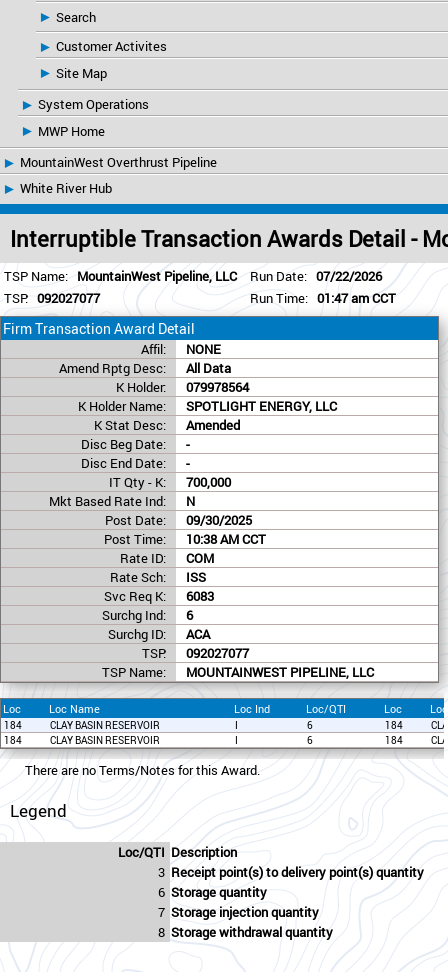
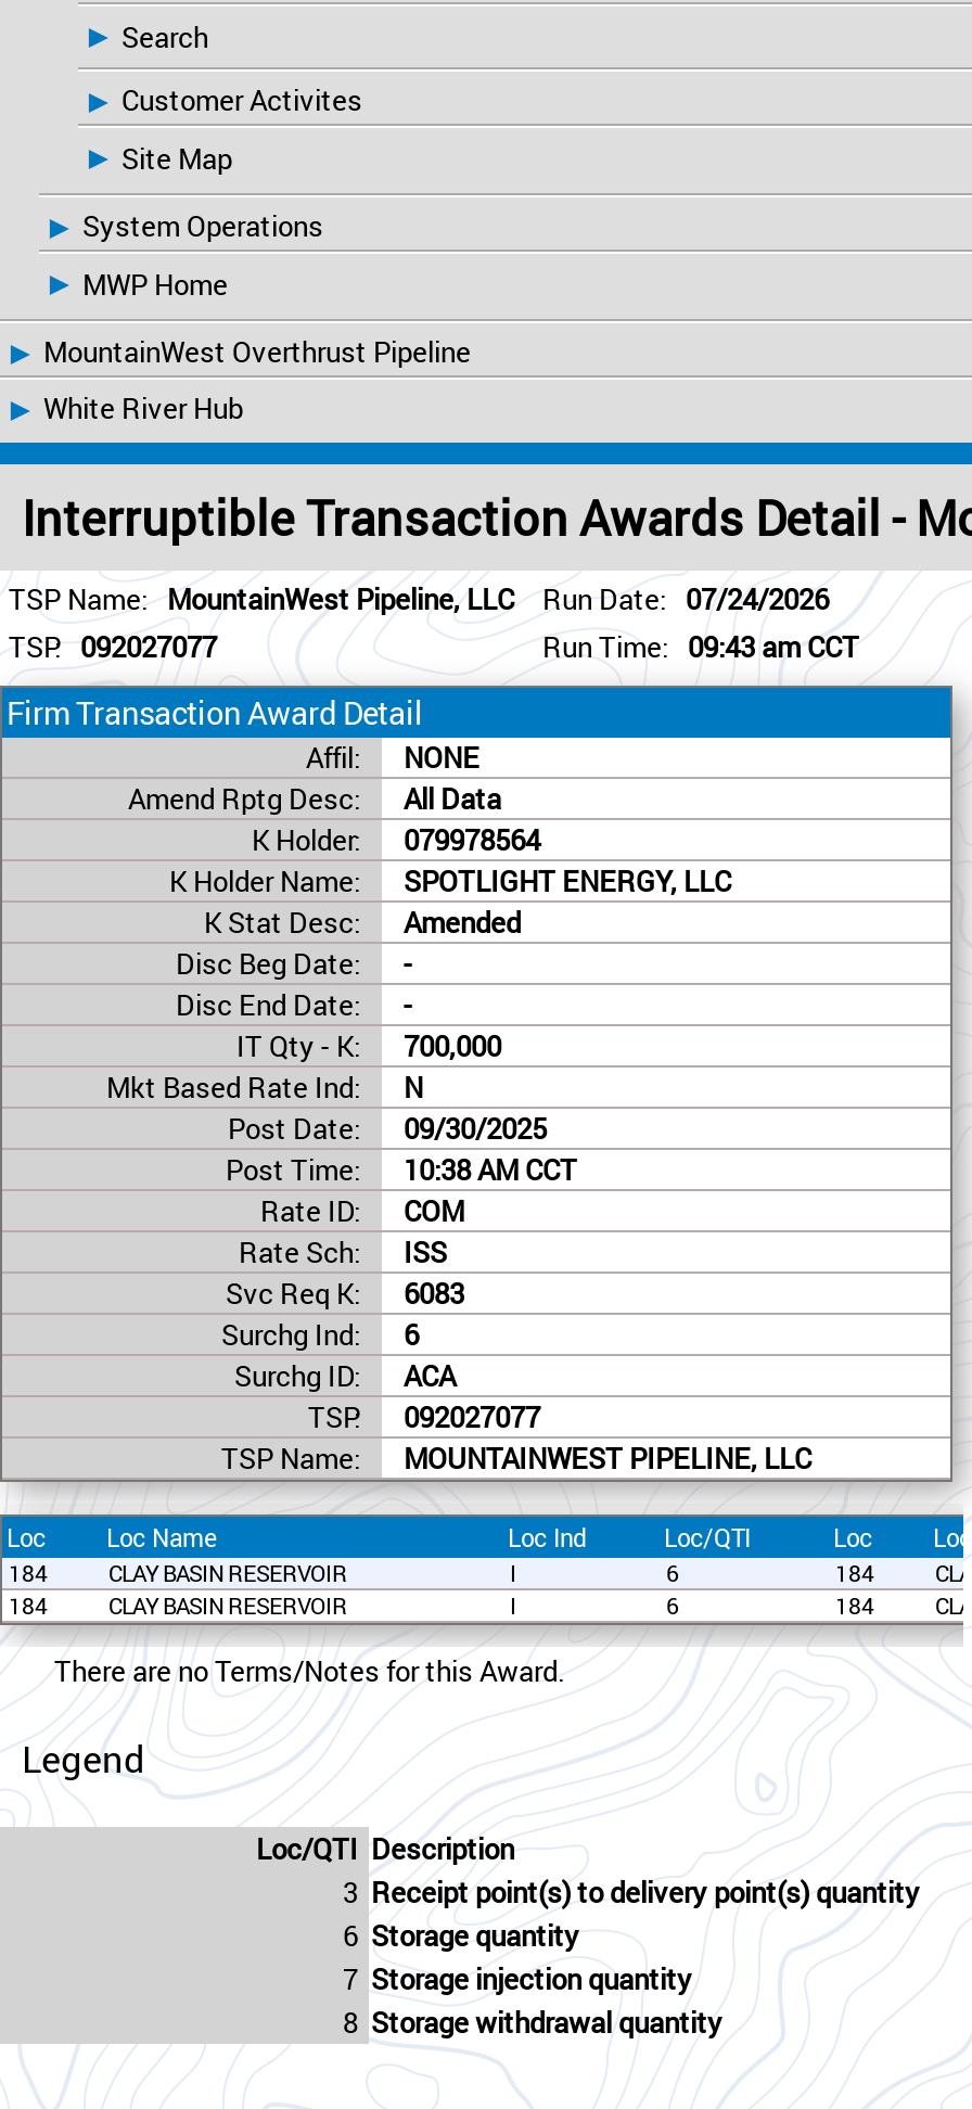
[4,267,382,285] TSP Name: MountainWest Pipeline, LLC Run Date: 07/22/2026 -> [9,579,829,618] TSP Name: MountainWest Pipeline, LLC Run Date: 07/24/2026
[250,289,396,307] Run Time: 01:47 am CCT -> [542,627,859,666] Run Time: 09:43 am CCT

